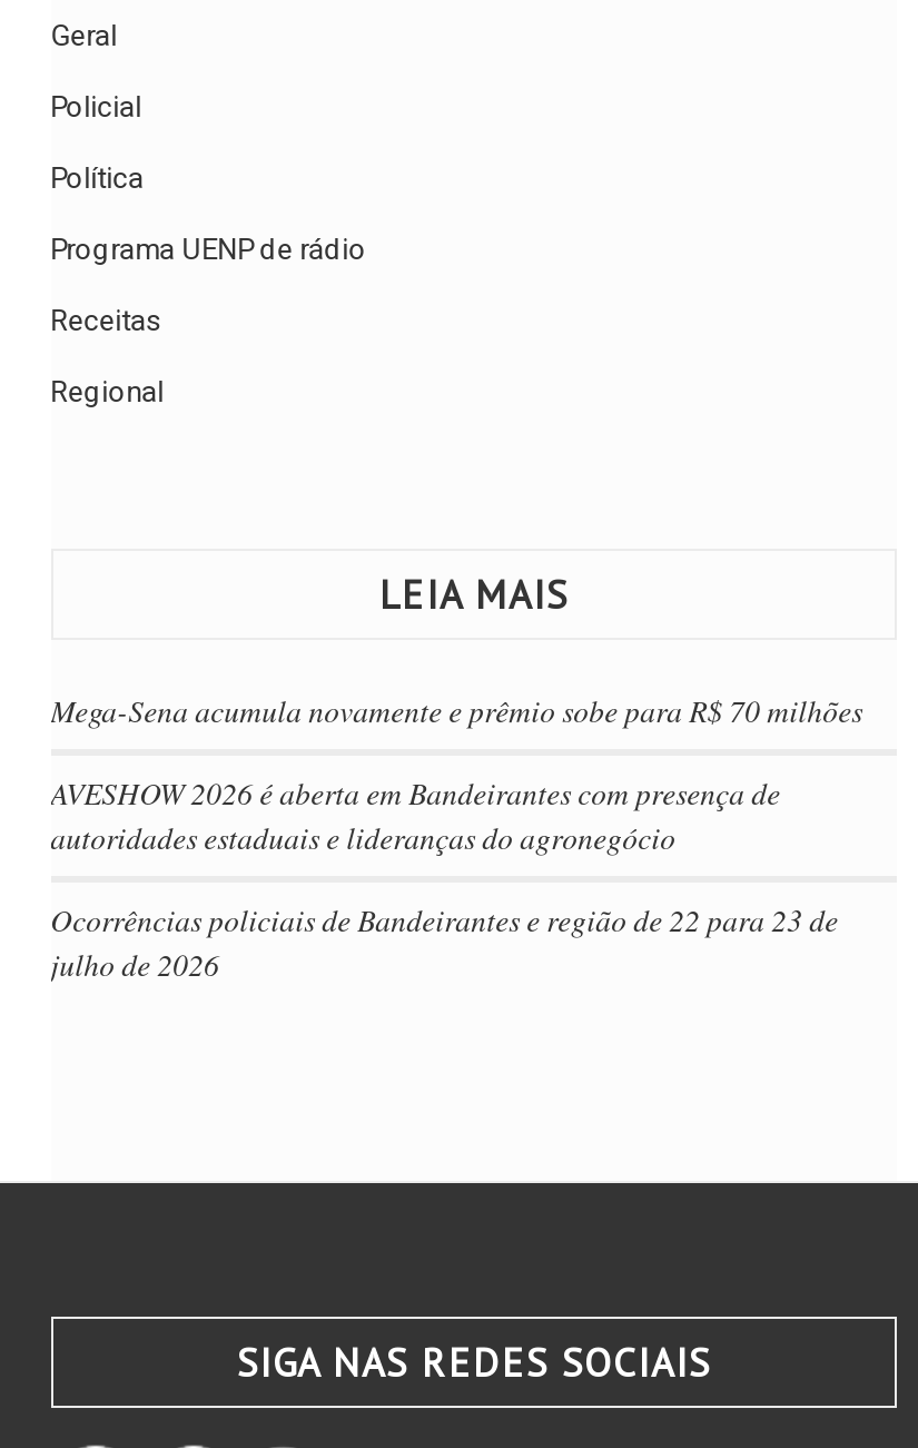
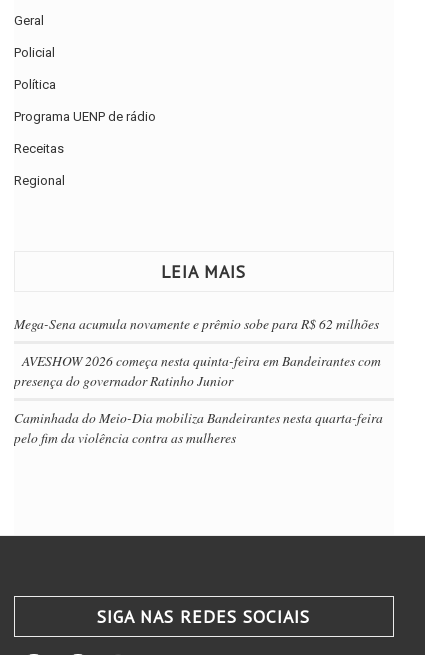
[50,689,863,731] Mega-Sena acumula novamente e prêmio sobe para R$ 70 milhões -> [14,314,379,333] Mega-Sena acumula novamente e prêmio sobe para R$ 62 milhões
[50,771,780,858] AVESHOW 2026 é aberta em Bandeirantes com presença de | autoridades estaduais e lideranças do agronegócio -> [14,351,381,390] AVESHOW 2026 começa nesta quinta-feira em Bandeirantes com | presença do governador Ratinho Junior
[50,898,838,985] Ocorrências policiais de Bandeirantes e região de 22 para 23 de | julho de 2026 -> [14,408,383,447] Caminhada do Meio-Dia mobiliza Bandeirantes nesta quarta-feira | pelo fim da violência contra as mulheres

